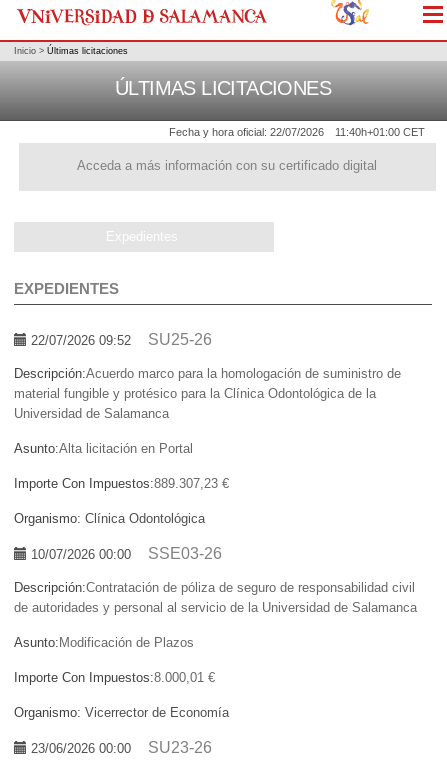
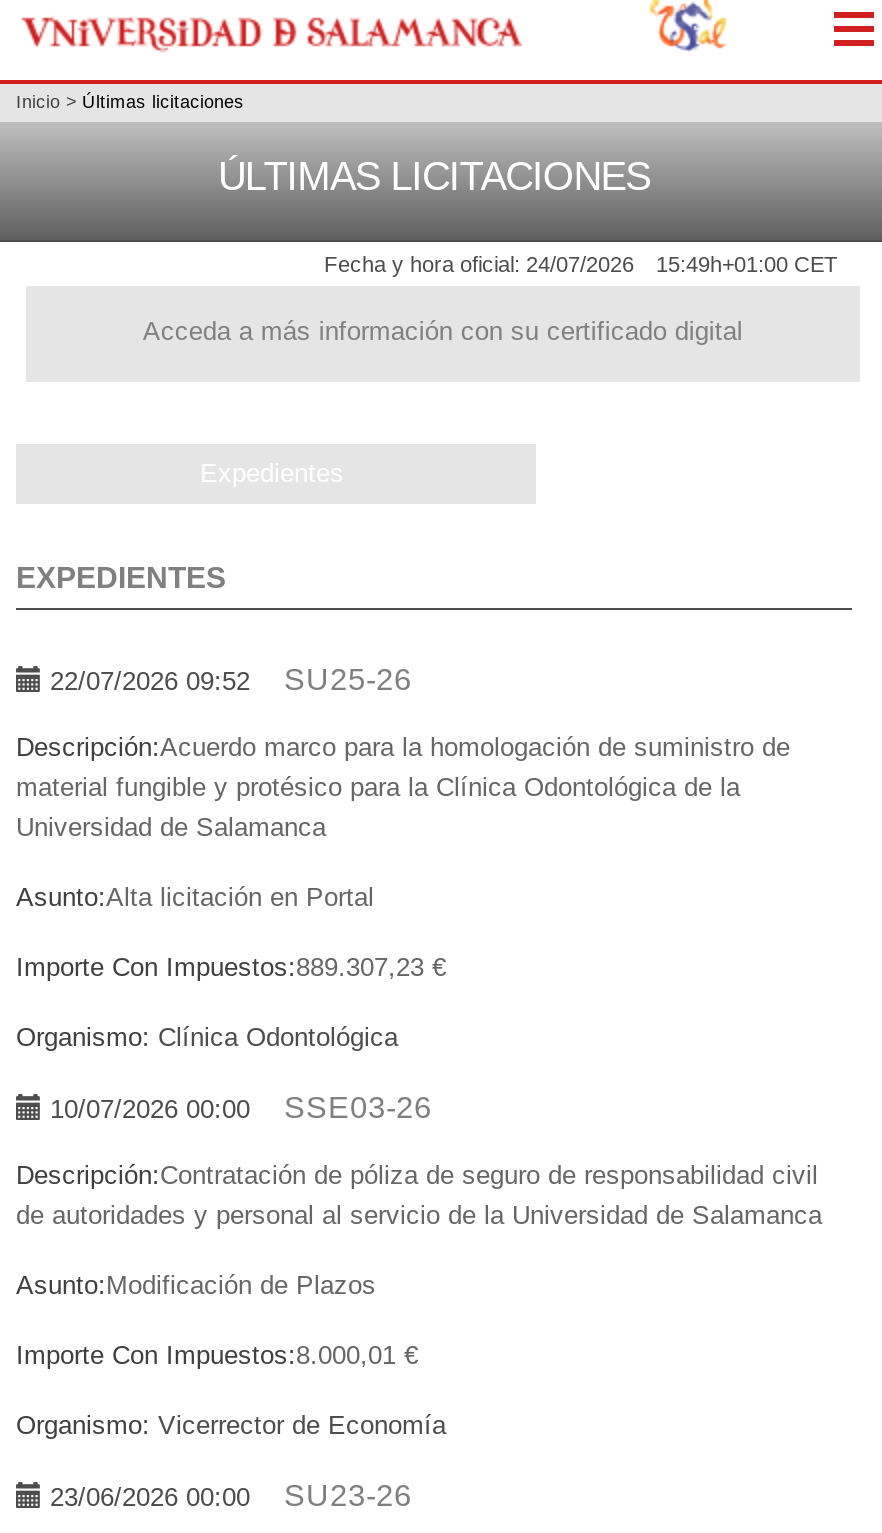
[169,126,324,138] Fecha y hora oficial: 22/07/2026 -> [324,253,634,277] Fecha y hora oficial: 24/07/2026
[335,126,425,138] 11:40h+01:00 CET -> [656,253,838,277] 15:49h+01:00 CET

